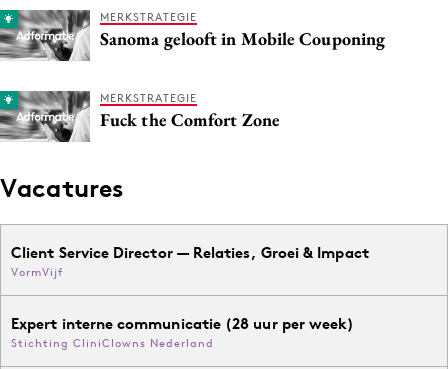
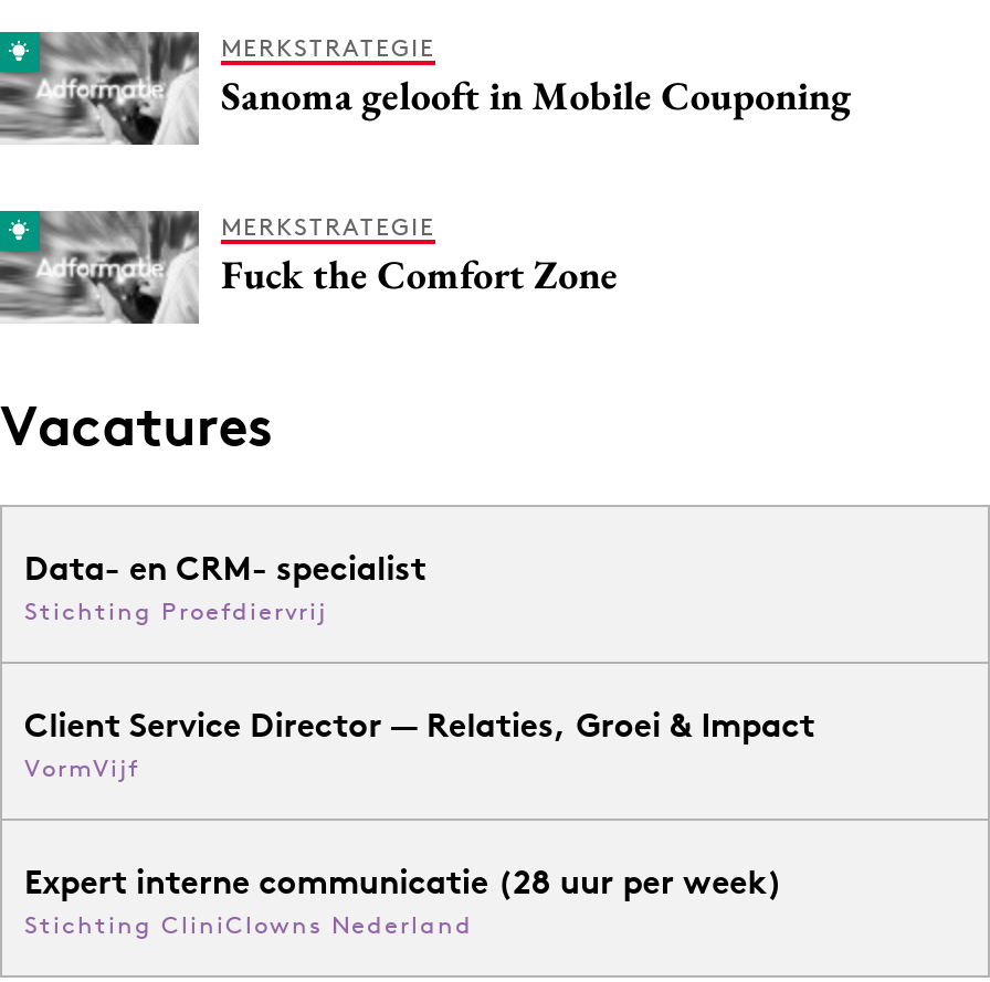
none -> [24,547,426,626] Data- en CRM- specialist | Stichting Proefdiervrij

